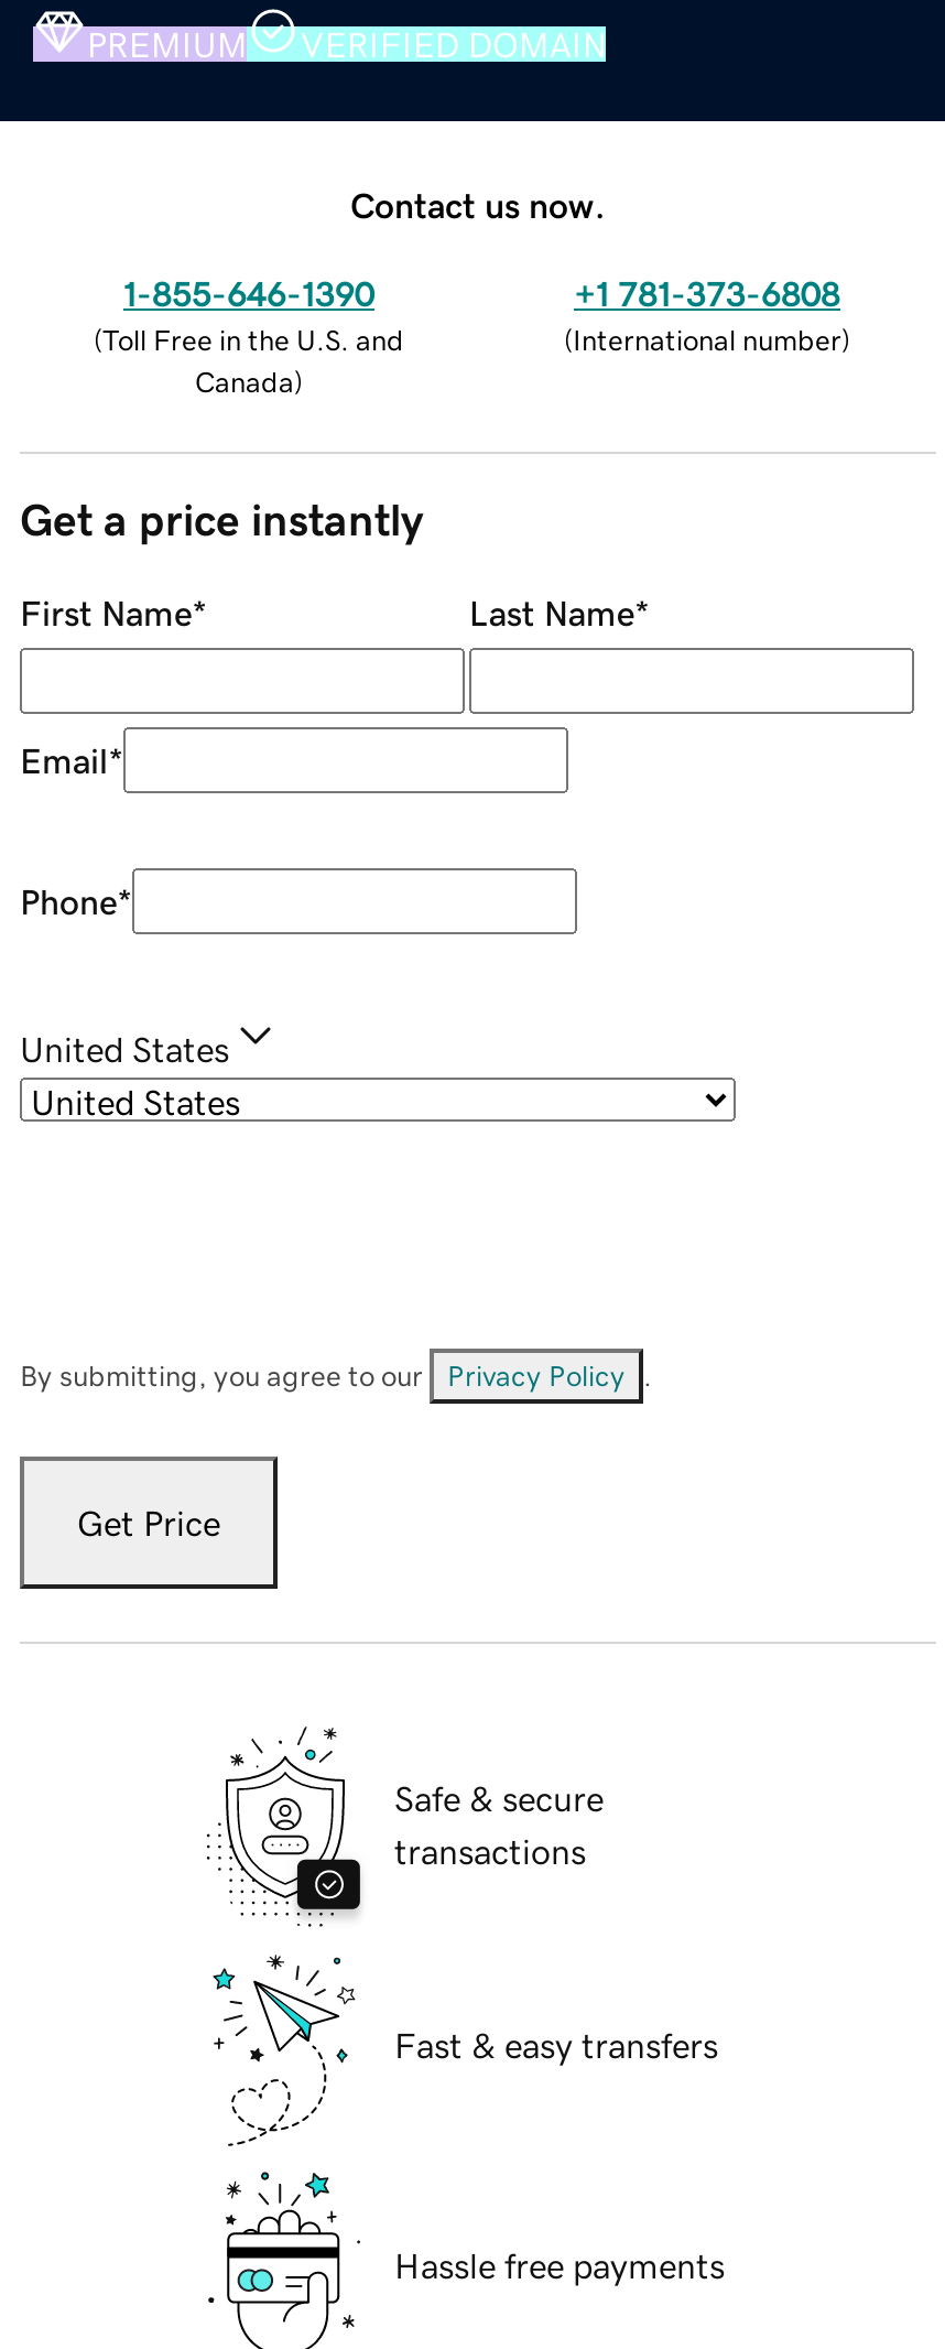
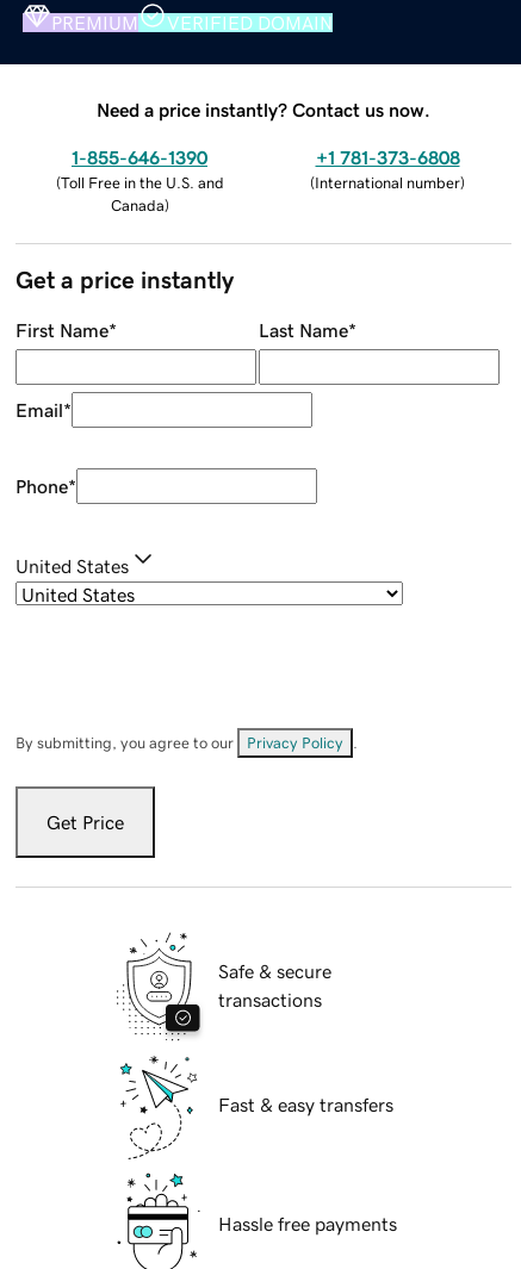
[350,186,606,222] Contact us now. -> [97,100,430,119] Need a price instantly? Contact us now.

